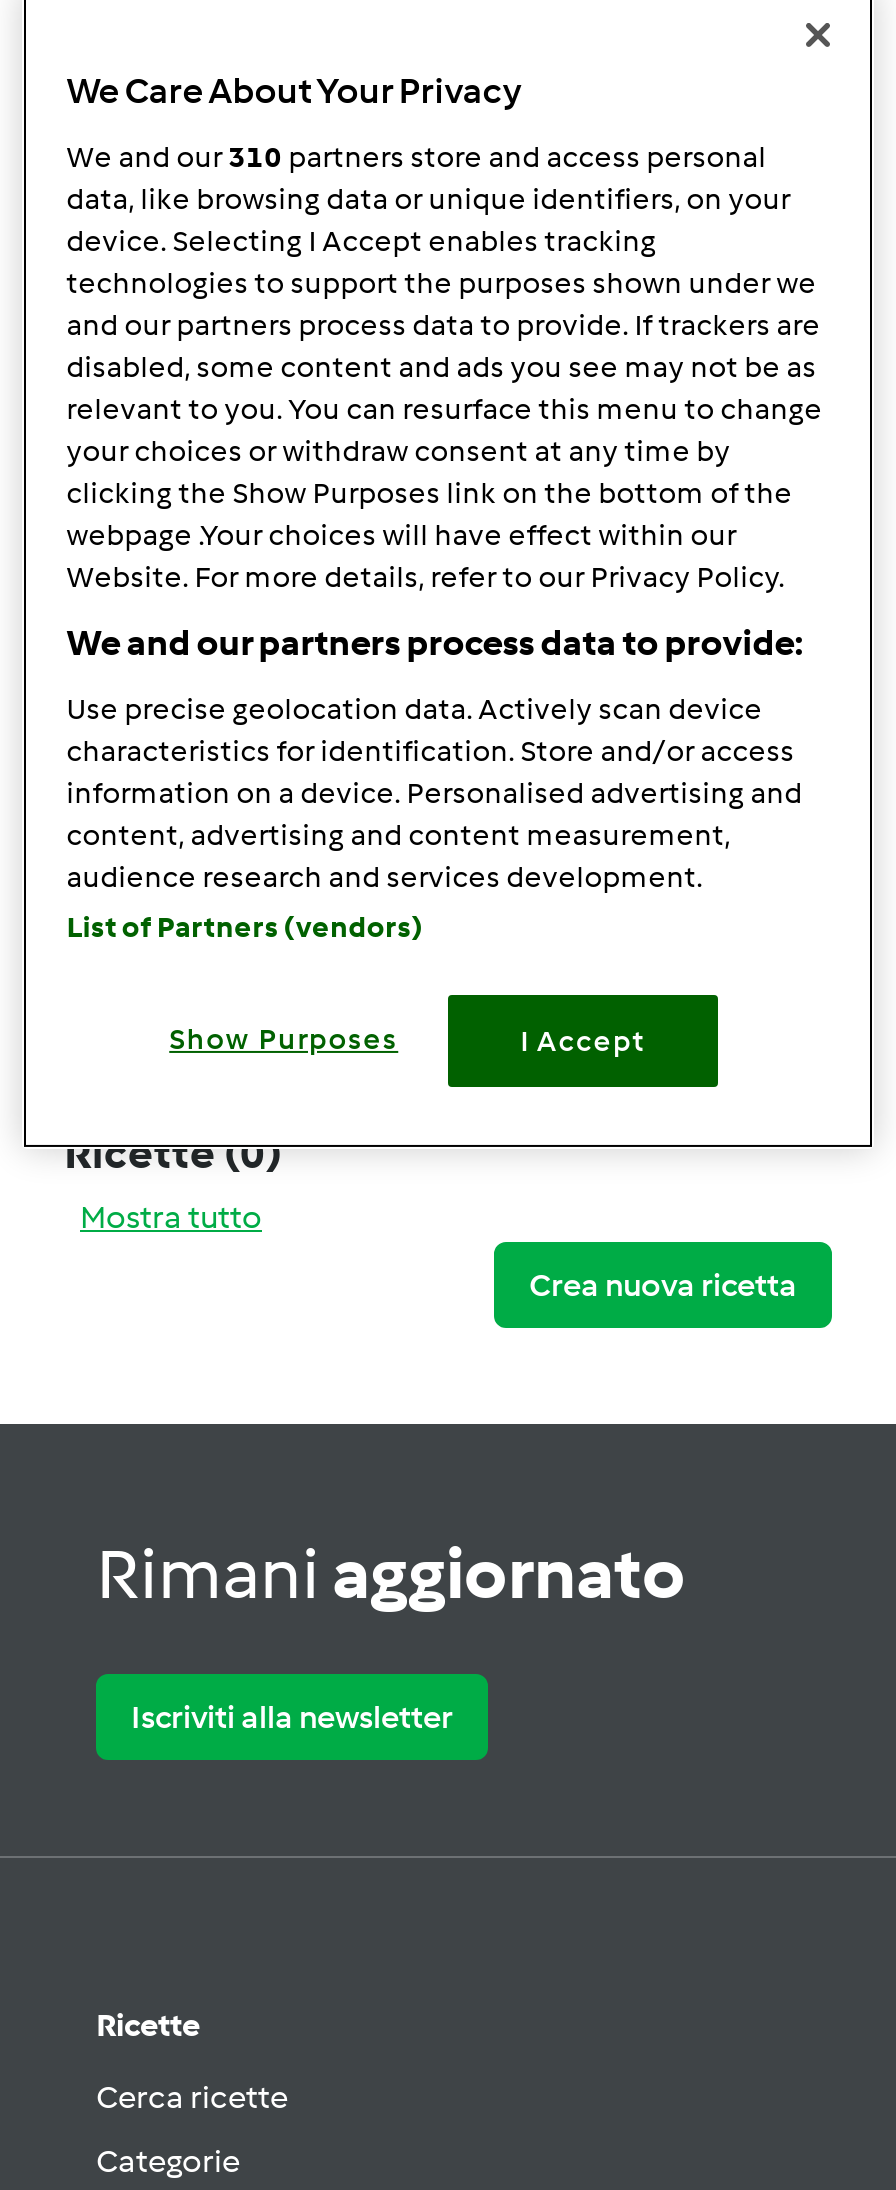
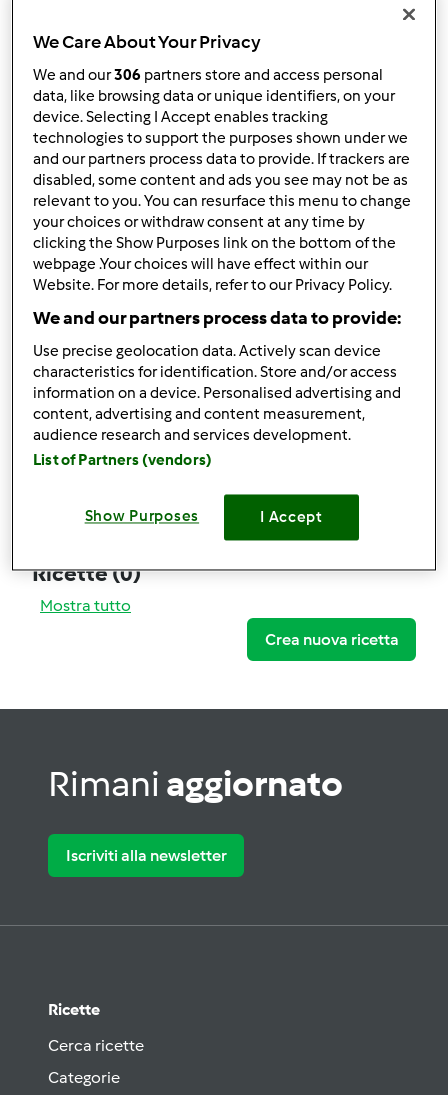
[66,138,766,174] We and our310 partners store and access personal -> [33,66,383,84] We and our306 partners store and access personal

